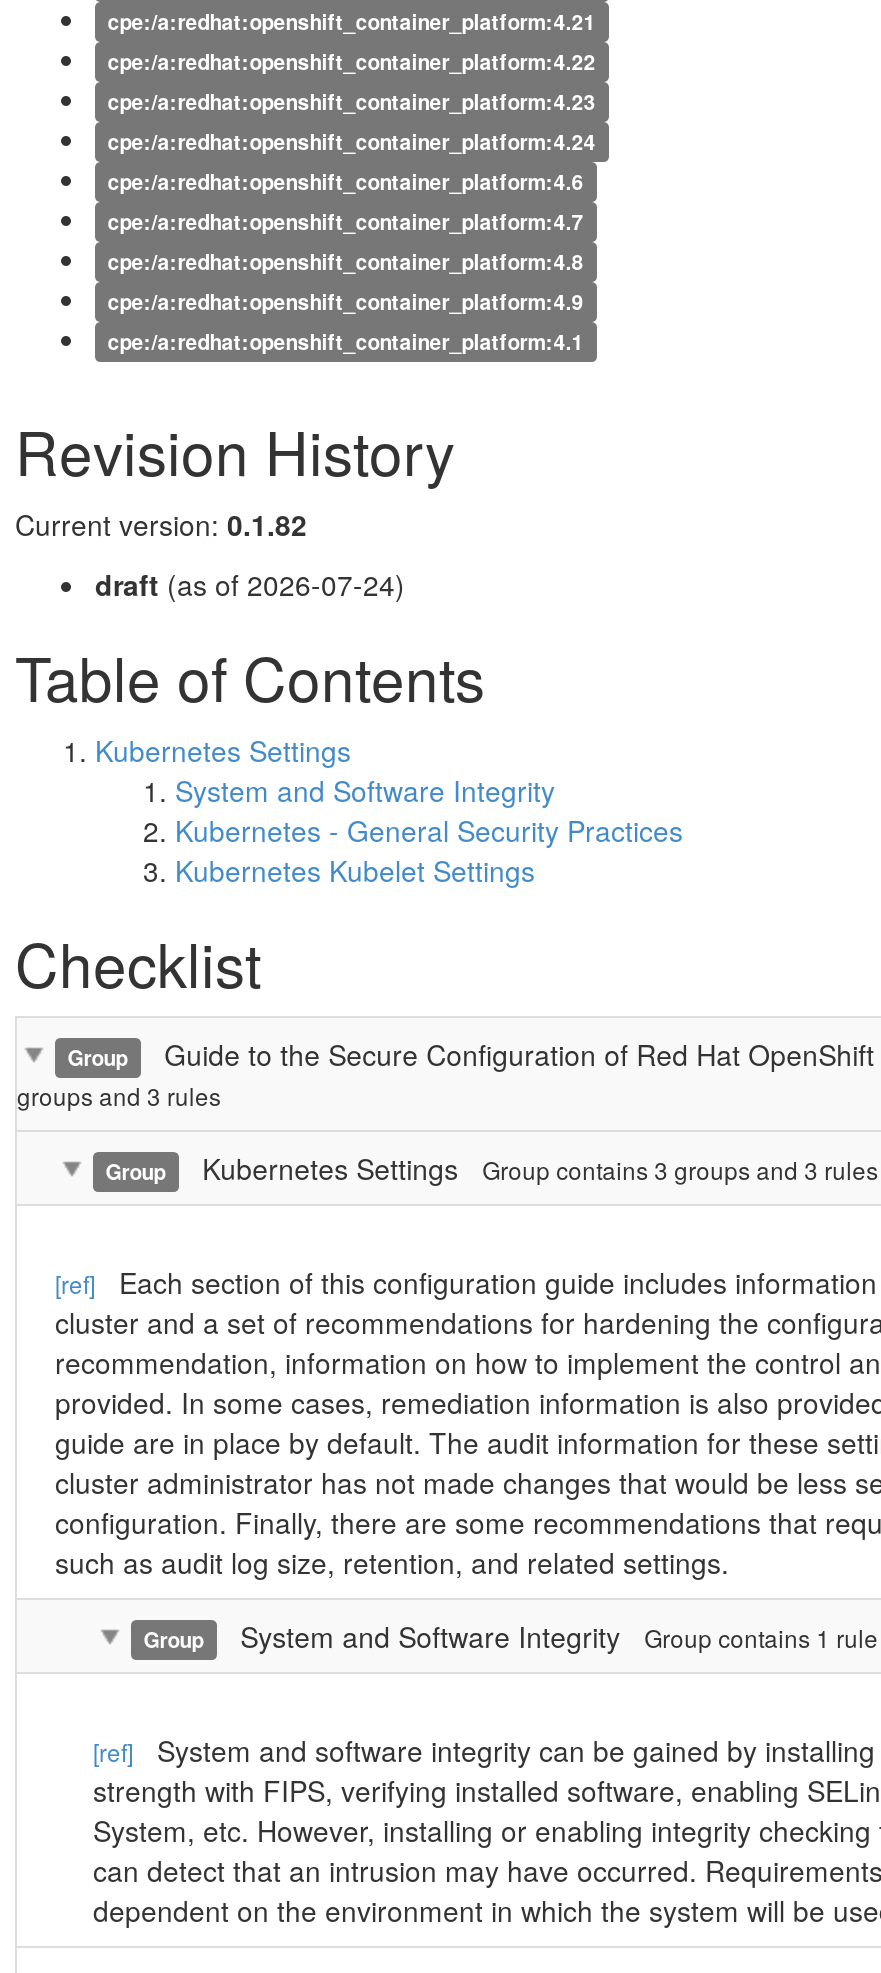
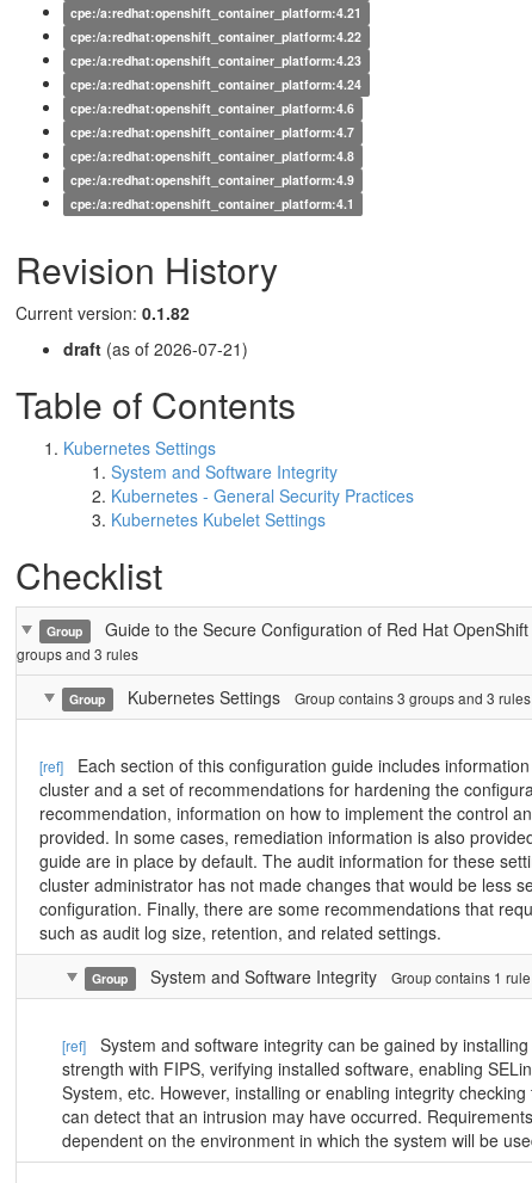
[95,564,405,604] draft (as of 2026-07-24) -> [63,337,248,361] draft (as of 2026-07-21)

